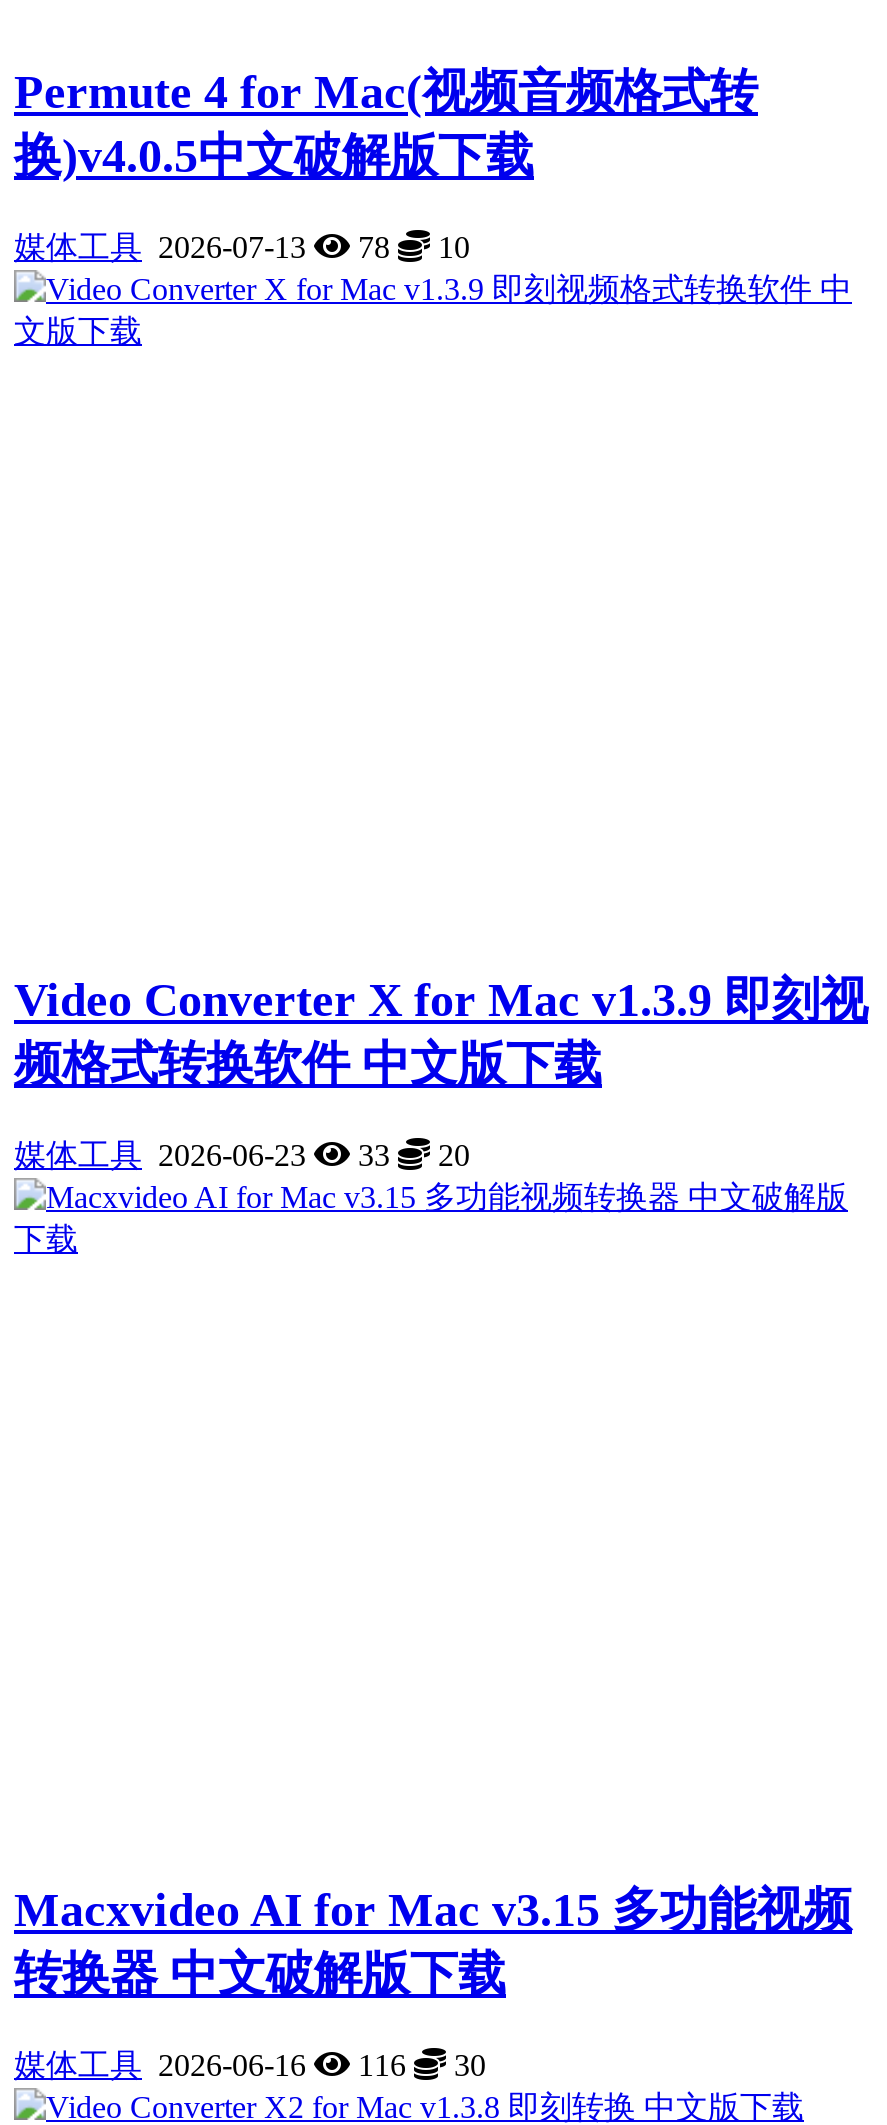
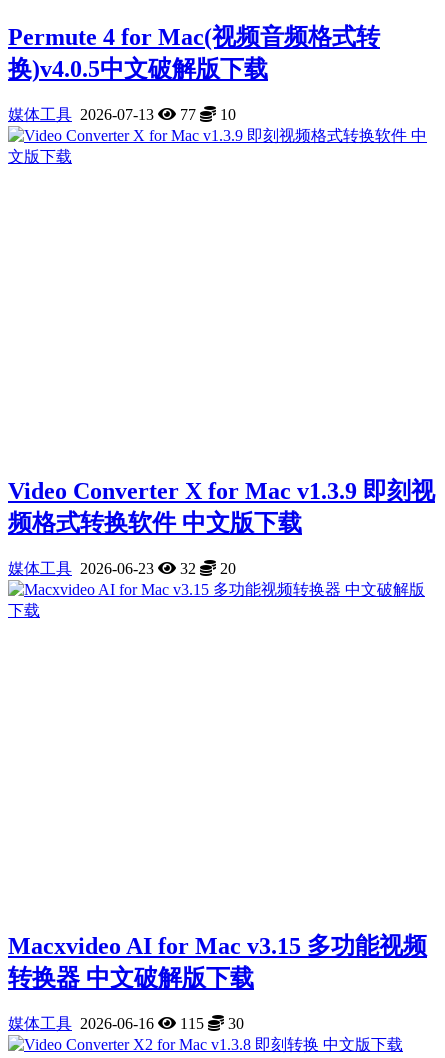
[14,229,470,263] 媒体工具 2026-07-13 78 10 -> [8,105,236,122] 媒体工具 2026-07-13 77 10
[14,1139,470,1173] 媒体工具 2026-06-23 33 20 -> [8,560,236,577] 媒体工具 2026-06-23 32 20
[14,2048,486,2082] 媒体工具 2026-06-16 116 30 -> [8,1015,244,1032] 媒体工具 2026-06-16 115 30

